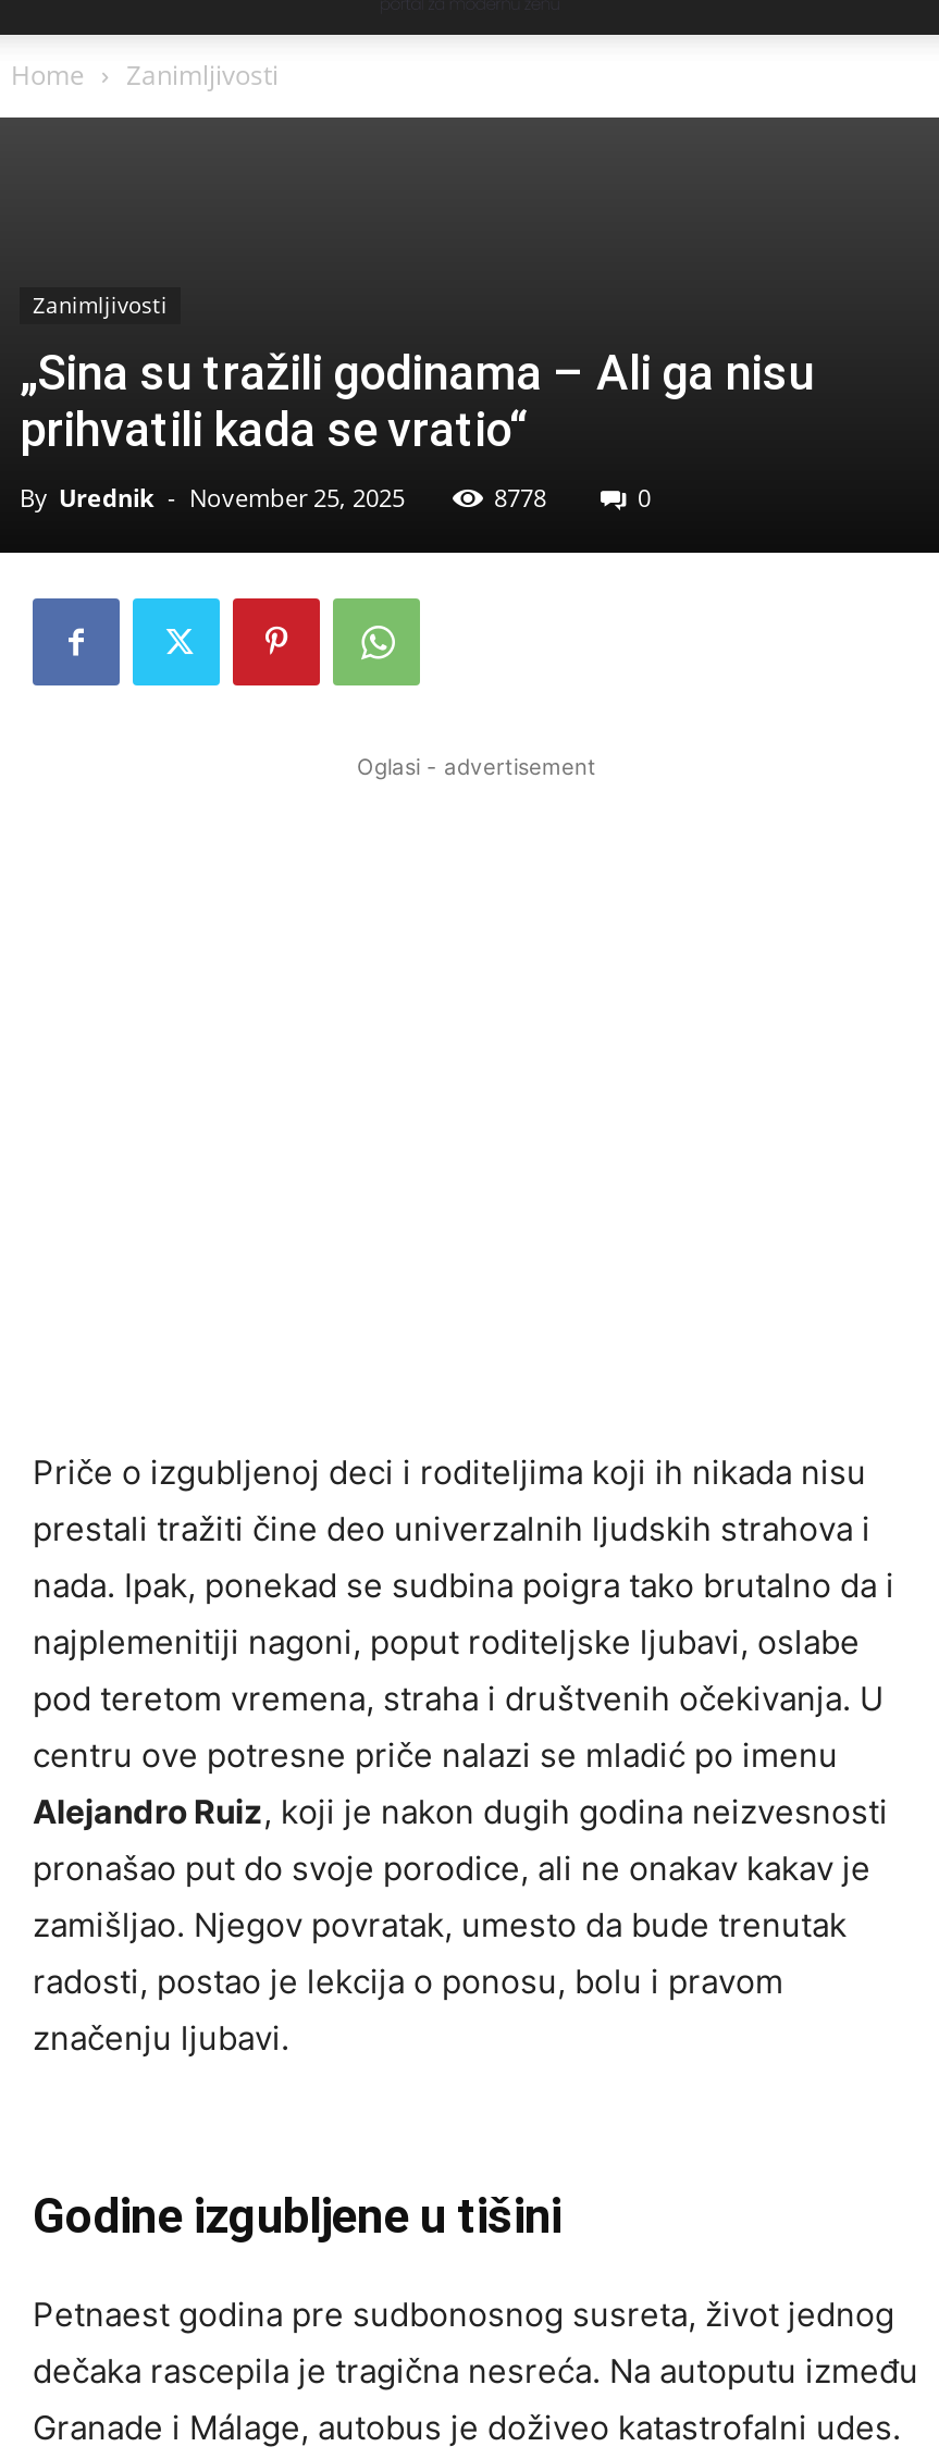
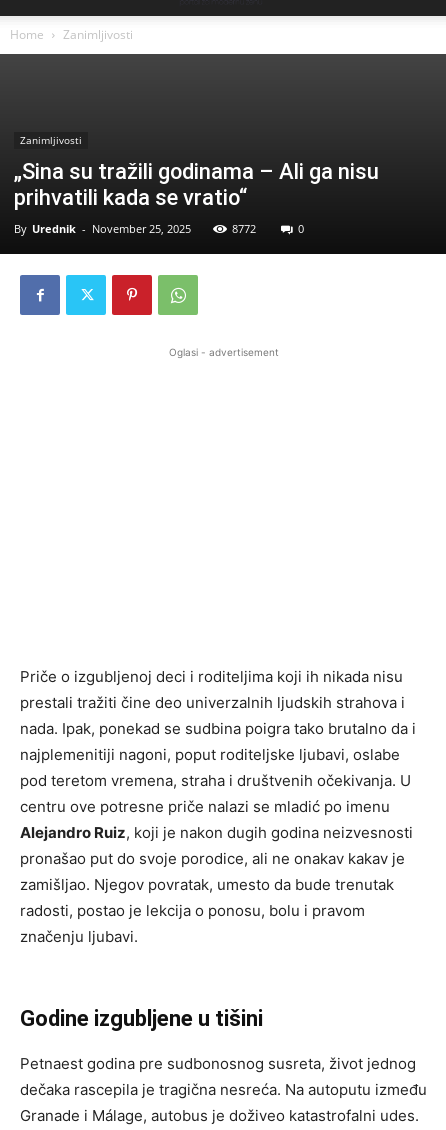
[494,481,546,514] 8778 -> [232,221,256,236] 8772

